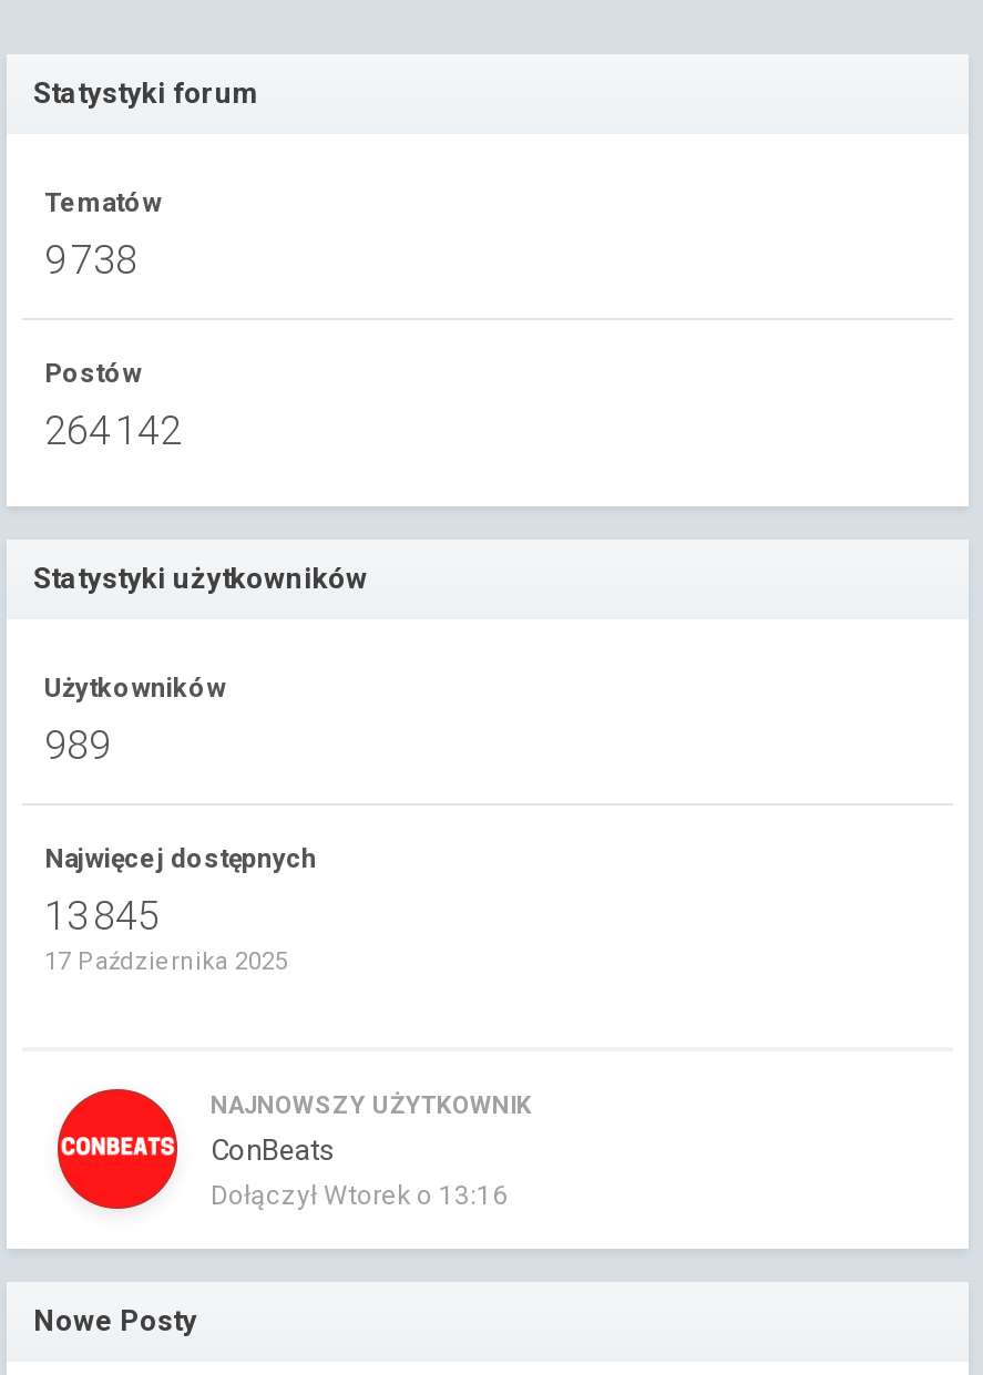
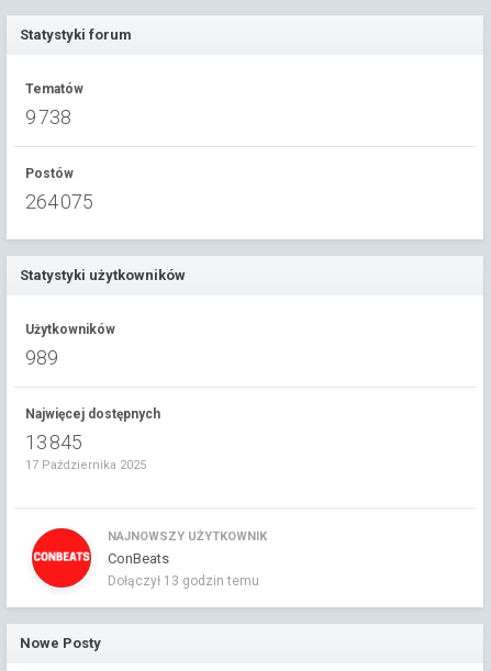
[44,407,182,453] 264 142 -> [25,190,93,213] 264 075
[211,1180,508,1211] Dołączył Wtorek o 13:16 -> [108,573,259,589] Dołączył 13 godzin temu

